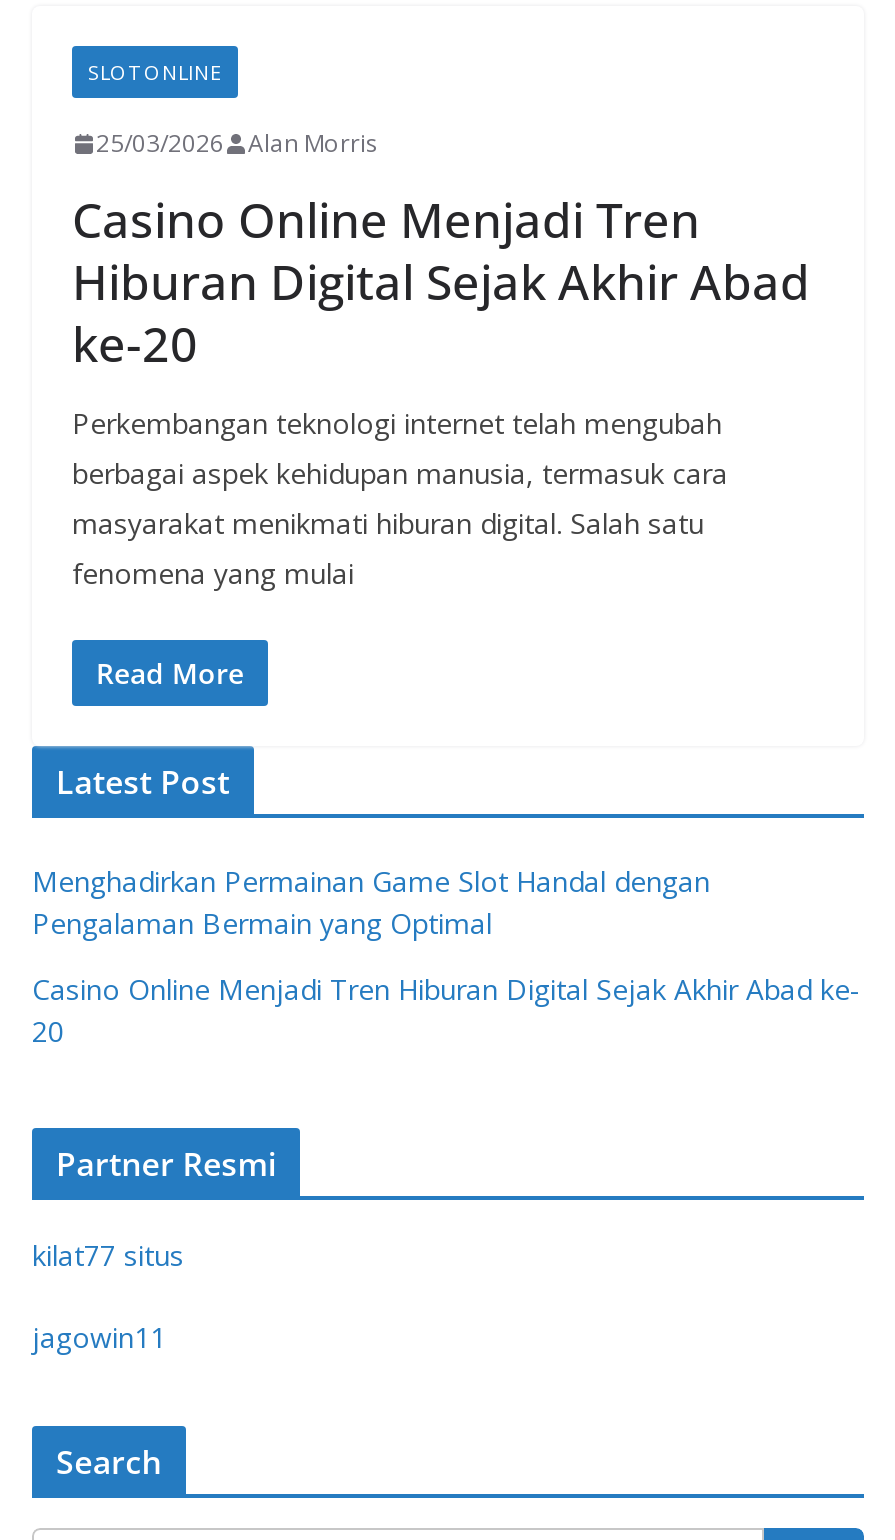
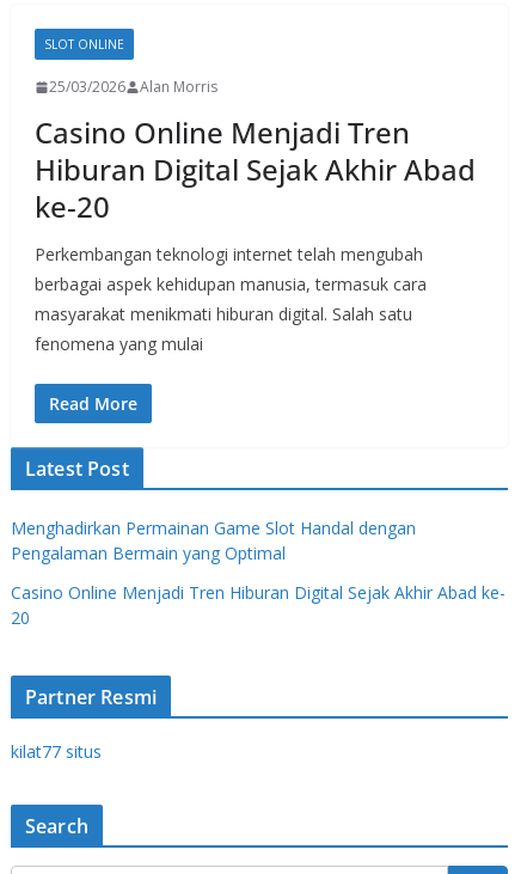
[32,1318,166,1356] jagowin11 -> none

